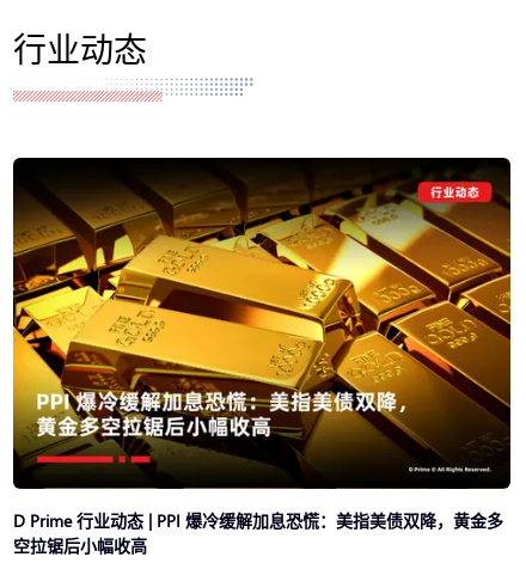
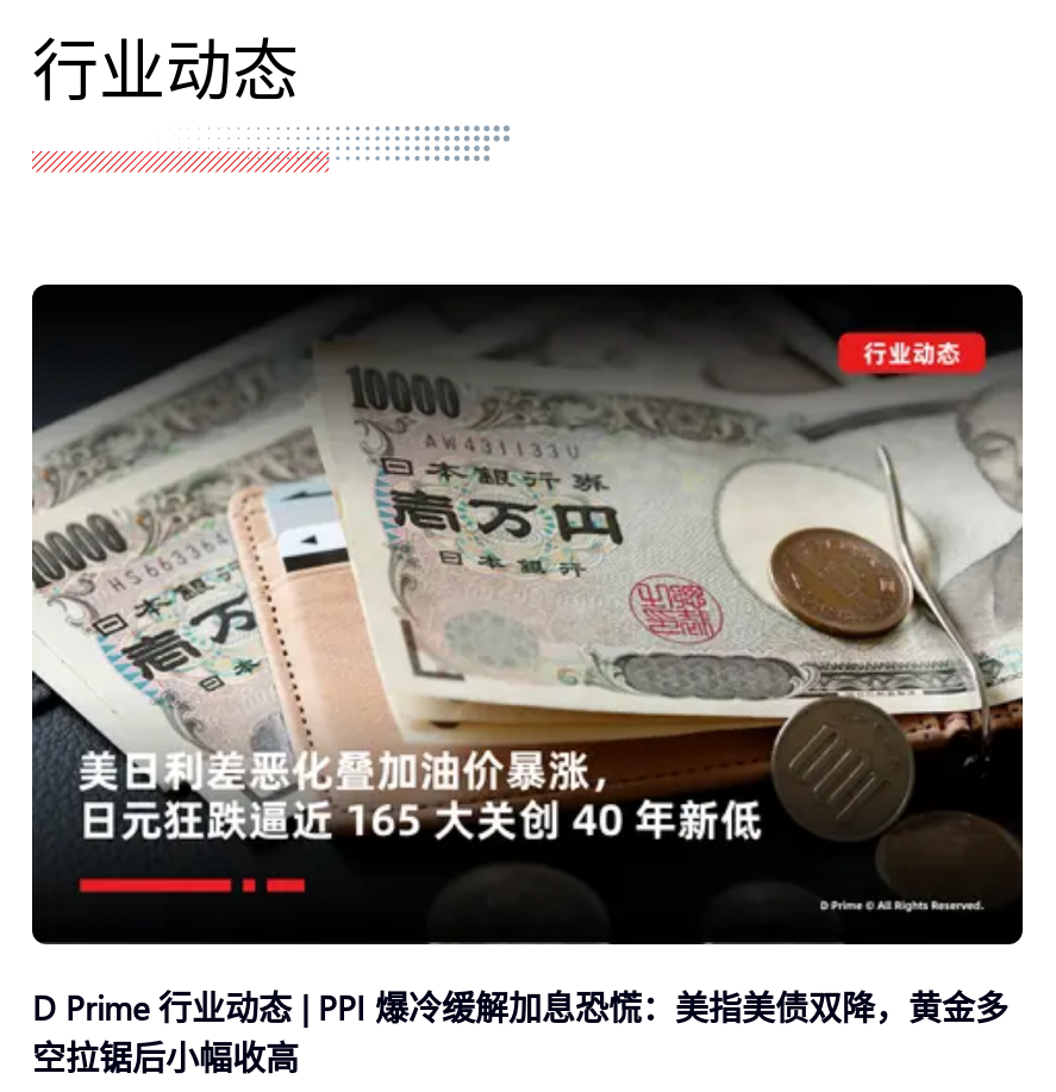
[12,173,512,467] [image] -> [30,320,1025,899] [image]

